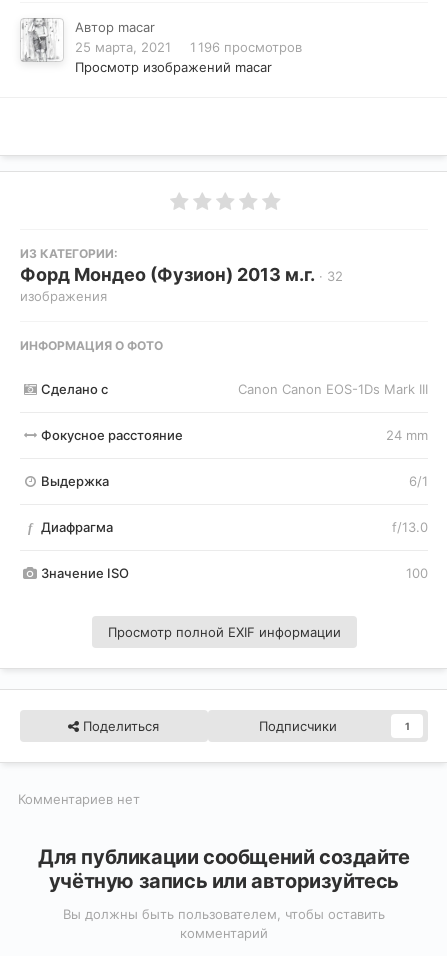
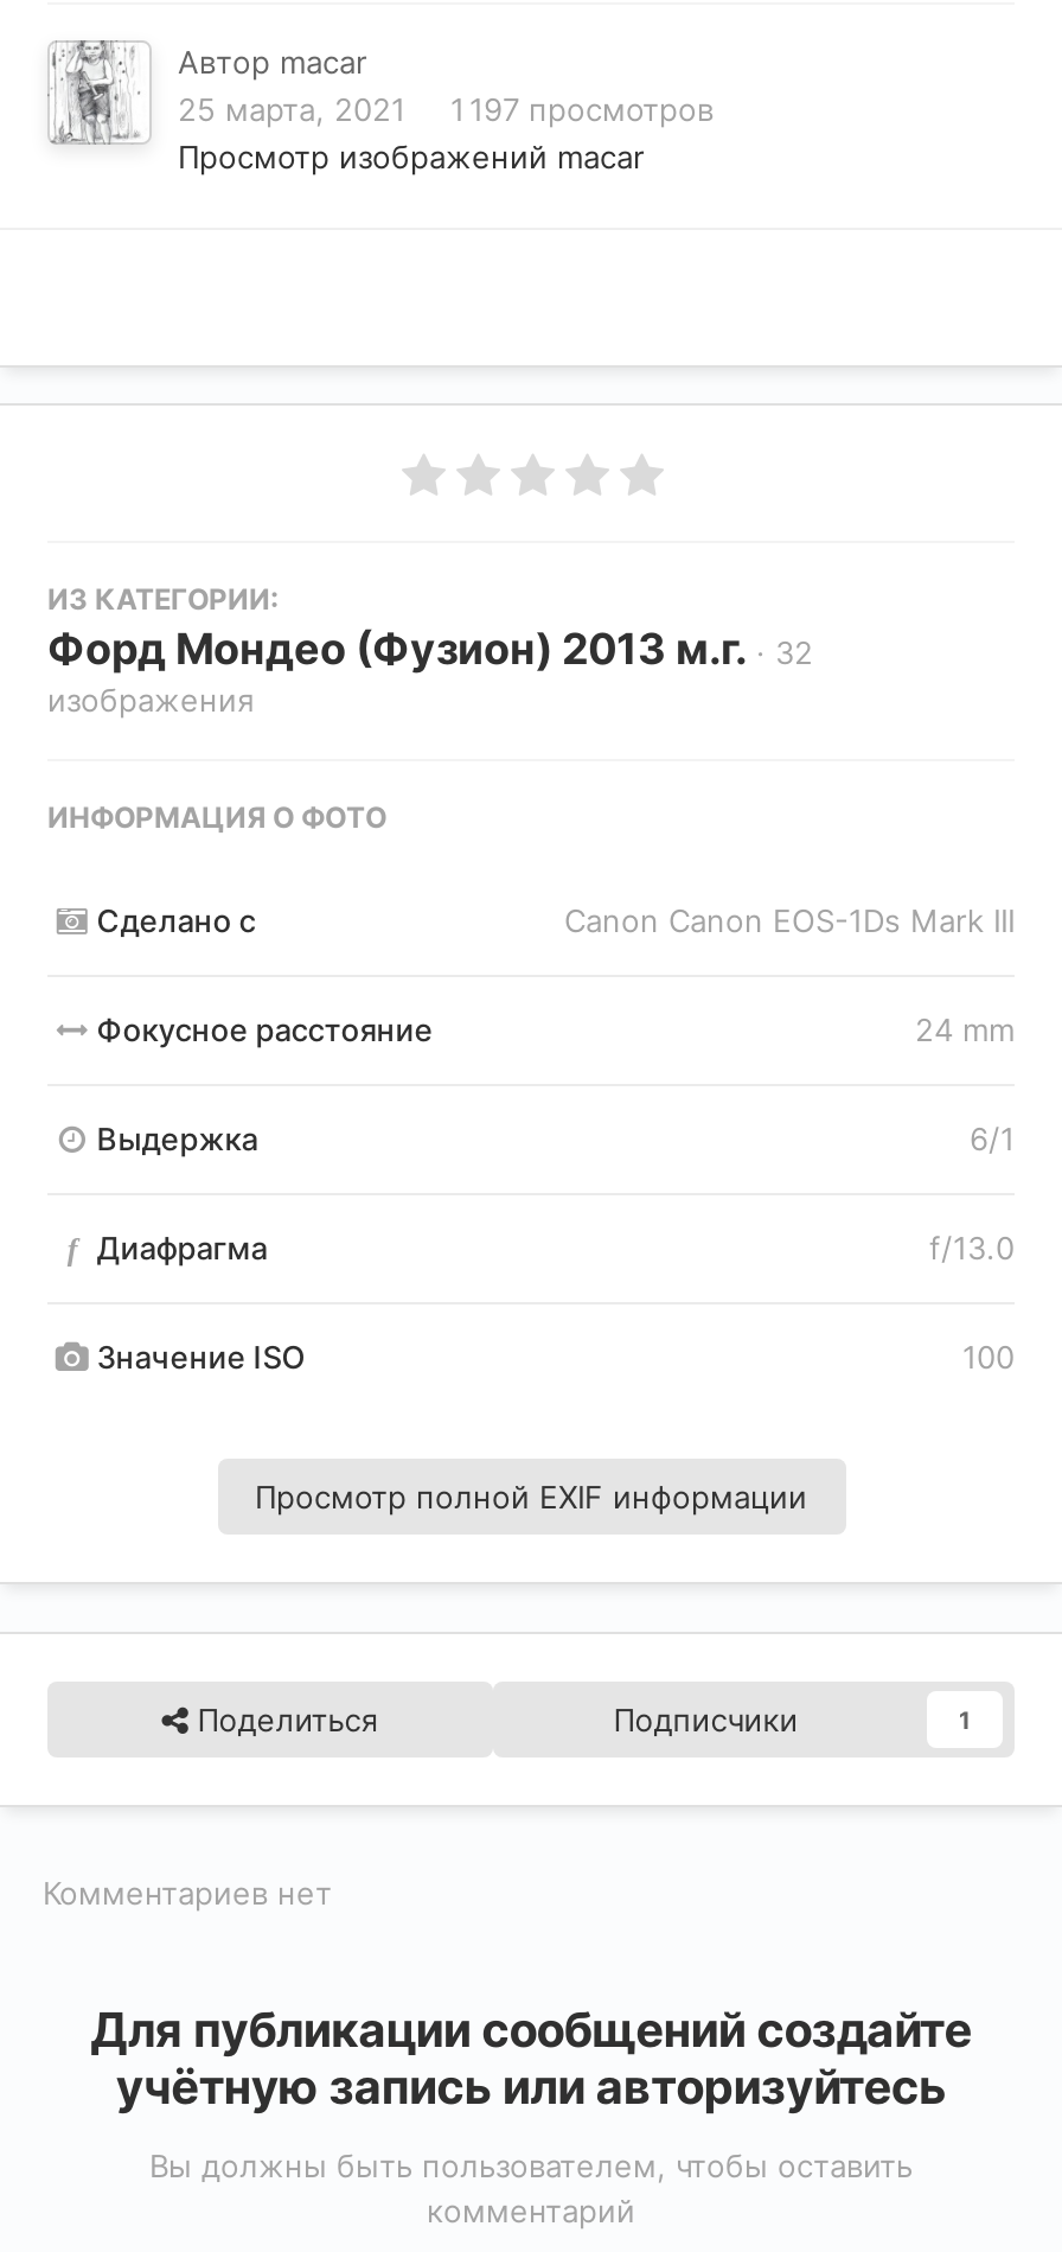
[75,39,302,55] 25 марта, 2021 1 196 просмотров -> [178,91,714,129] 25 марта, 2021 1 197 просмотров

